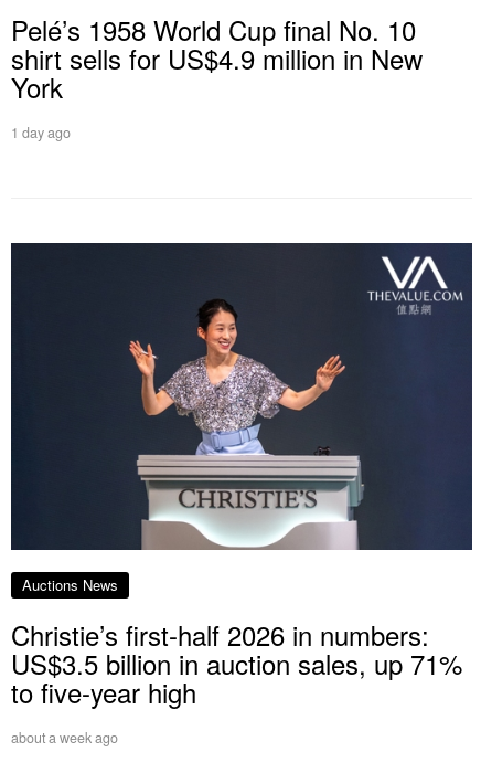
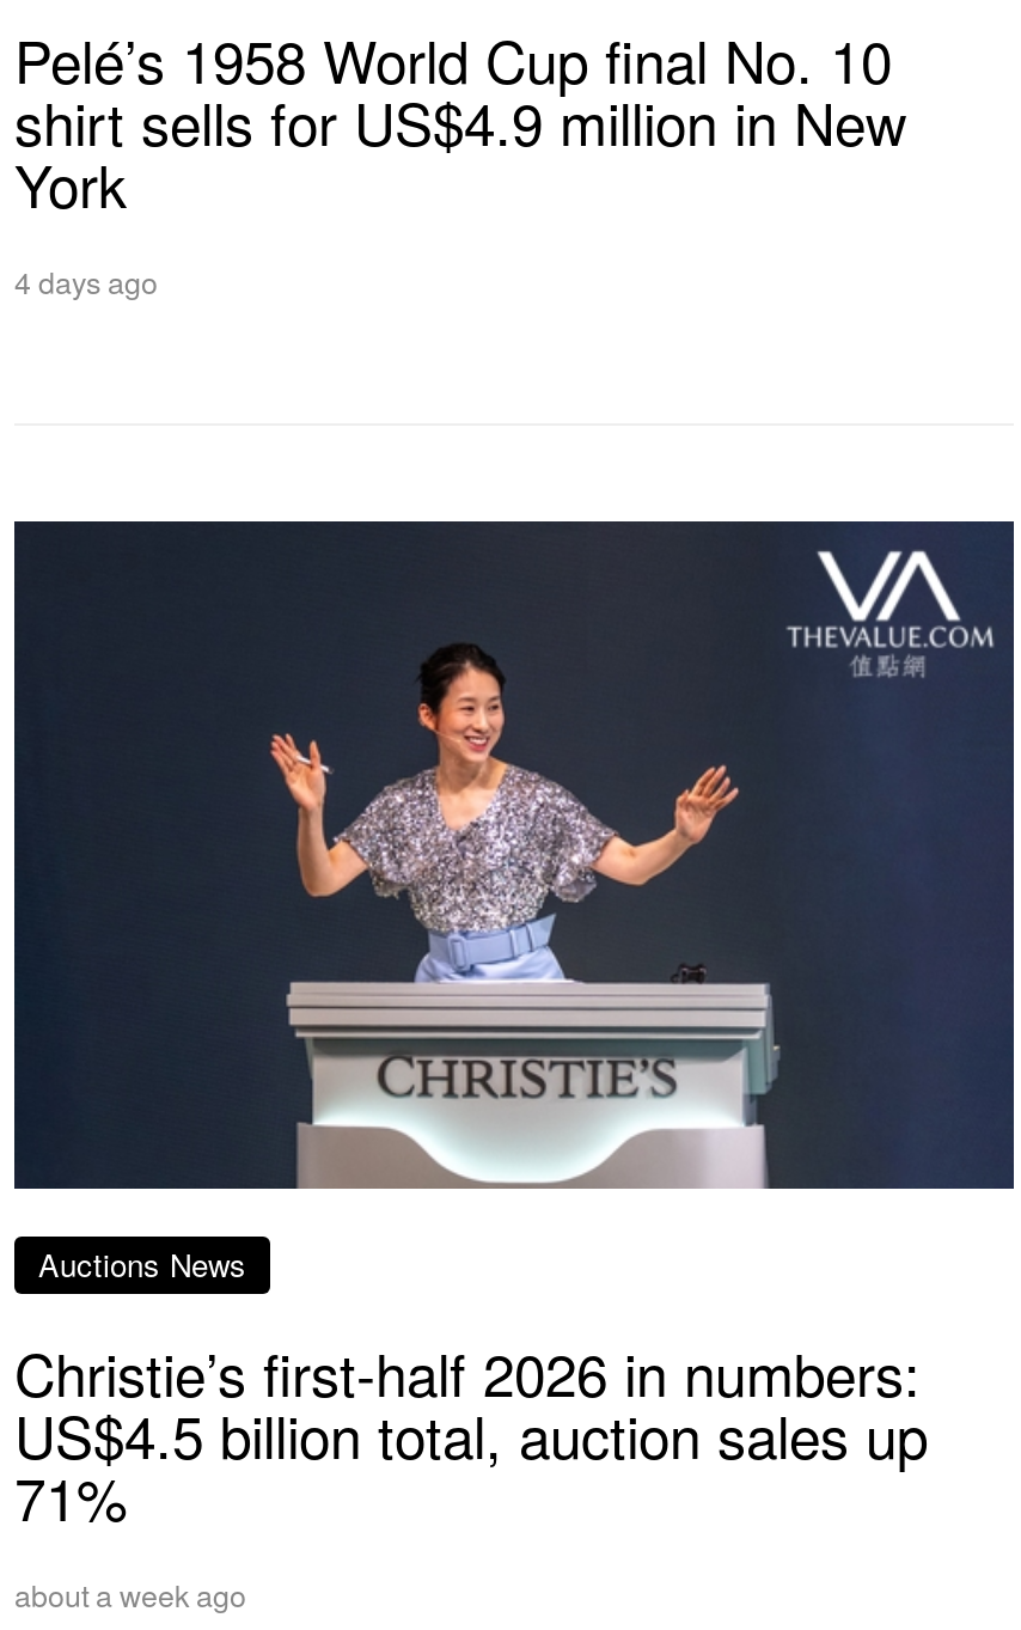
[11,122,71,142] 1 day ago -> [14,262,158,305] 4 days ago
[11,644,462,711] US$3.5 billion in auction sales, up 71% | to five-year high -> [14,1392,928,1538] US$4.5 billion total, auction sales up | 71%

